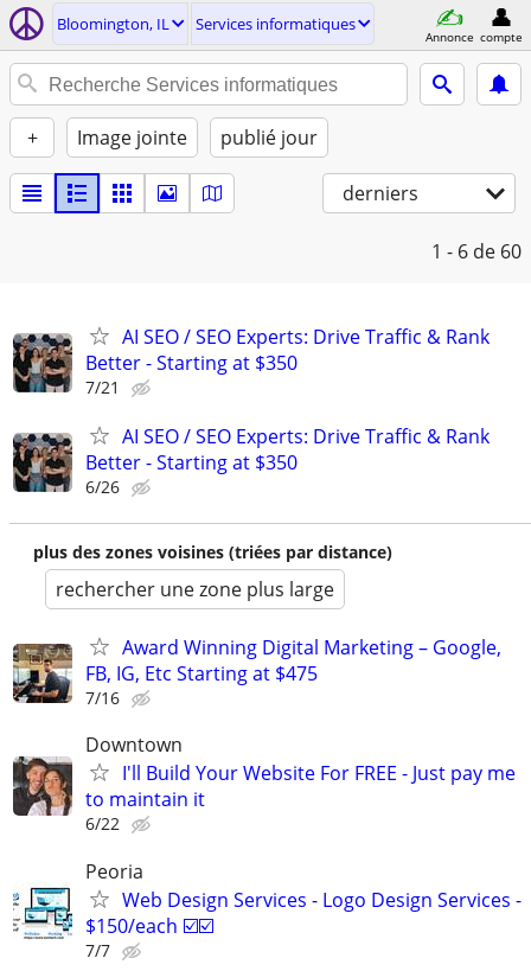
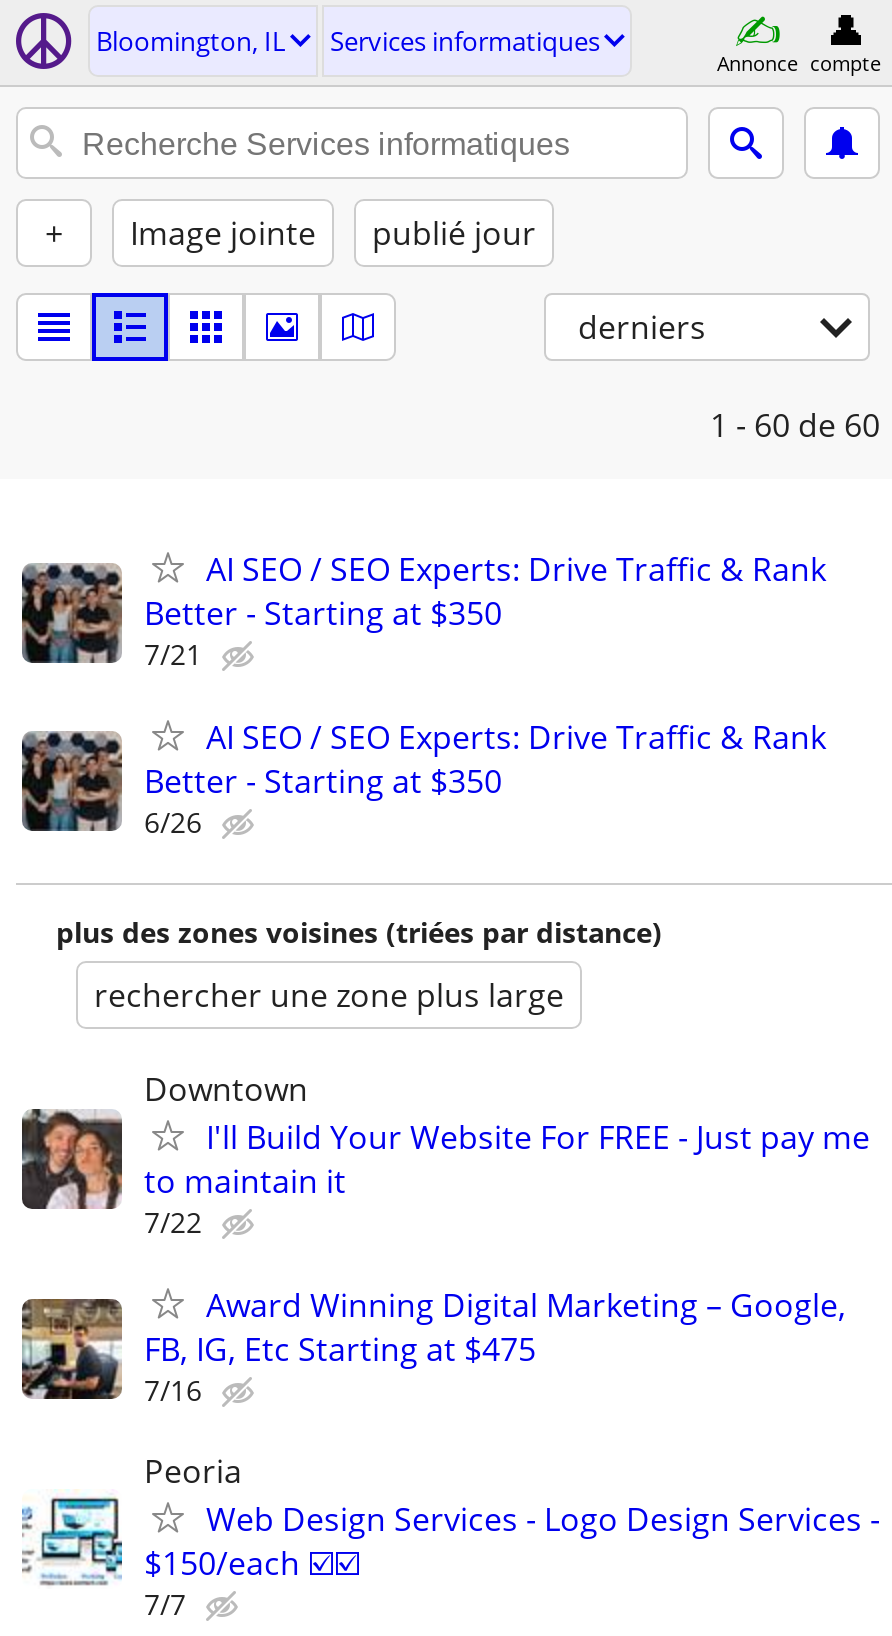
[431,238,522,264] 1 - 6 de 60 -> [710,403,880,447] 1 - 60 de 60
none -> [144,1203,202,1241] 7/22
moved [11,635,501,709] -> [18,1284,846,1410]: [image] | Award Winning Digital Marketing – Google, | FB, IG, Etc Starting at $475 | 7/16
moved [12,732,516,817] -> [20,1067,870,1211]: [image] | Downtown | I'll Build Your Website For FREE - Just pay me | to maintain it
[85,813,120,835] 6/22 -> none

